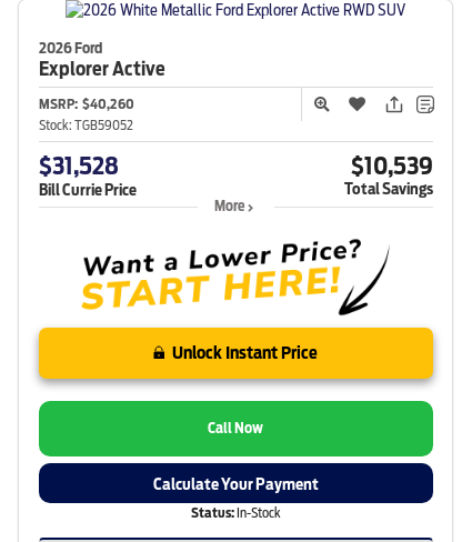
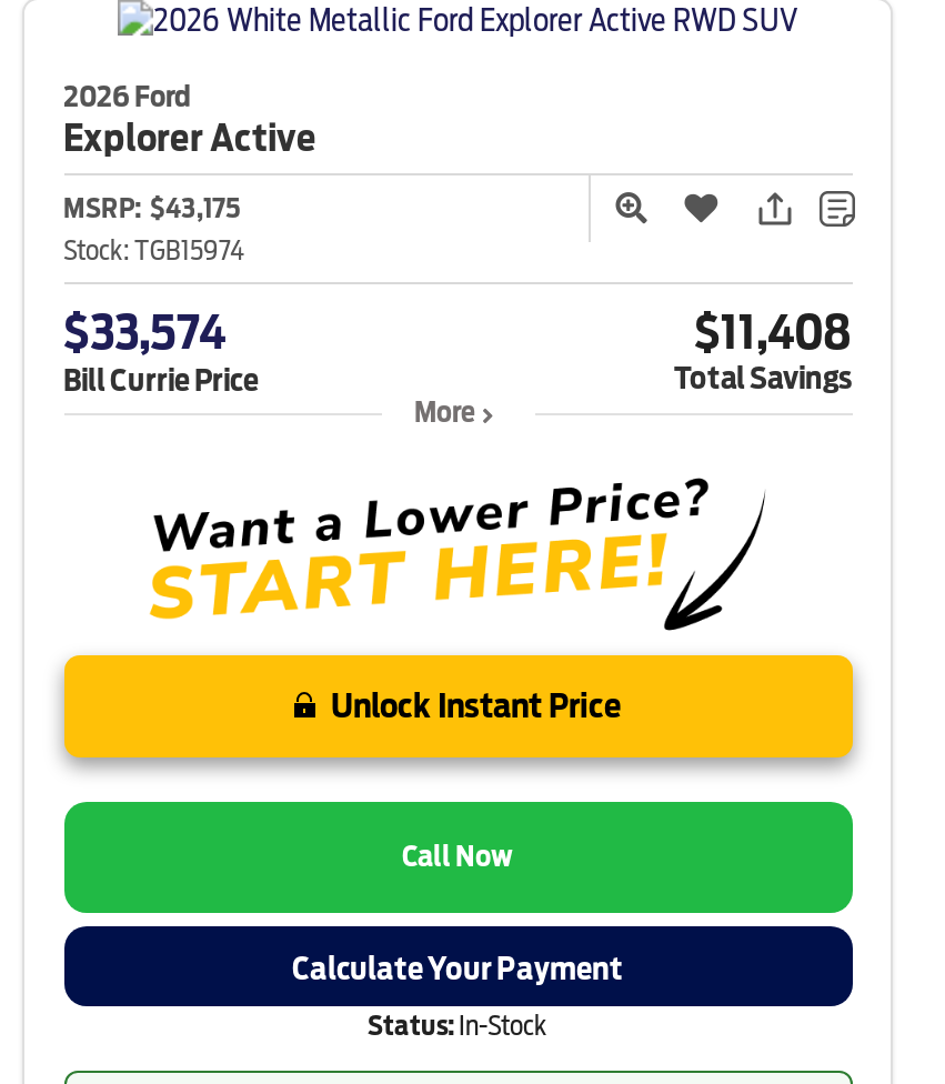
[38,95,134,112] MSRP: $40,260 -> [63,190,241,223] MSRP: $43,175
[38,116,133,133] Stock: TGB59052 -> [63,232,245,266] Stock: TGB15974
[38,152,118,180] $31,528 -> [63,305,225,360] $33,574
[350,152,433,180] $10,539 -> [694,305,852,360] $11,408

